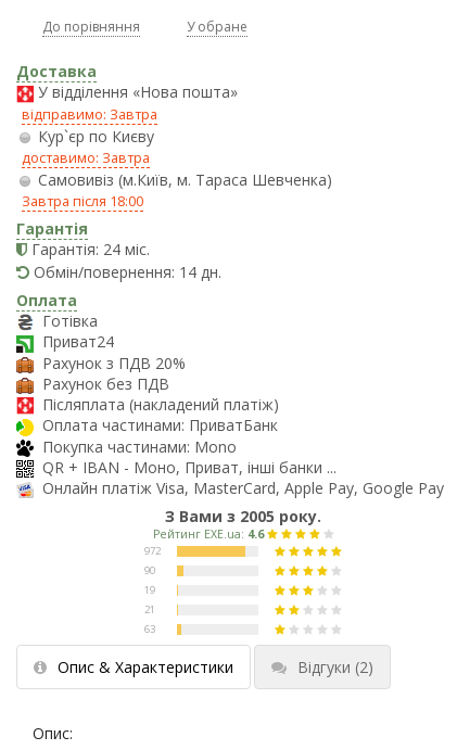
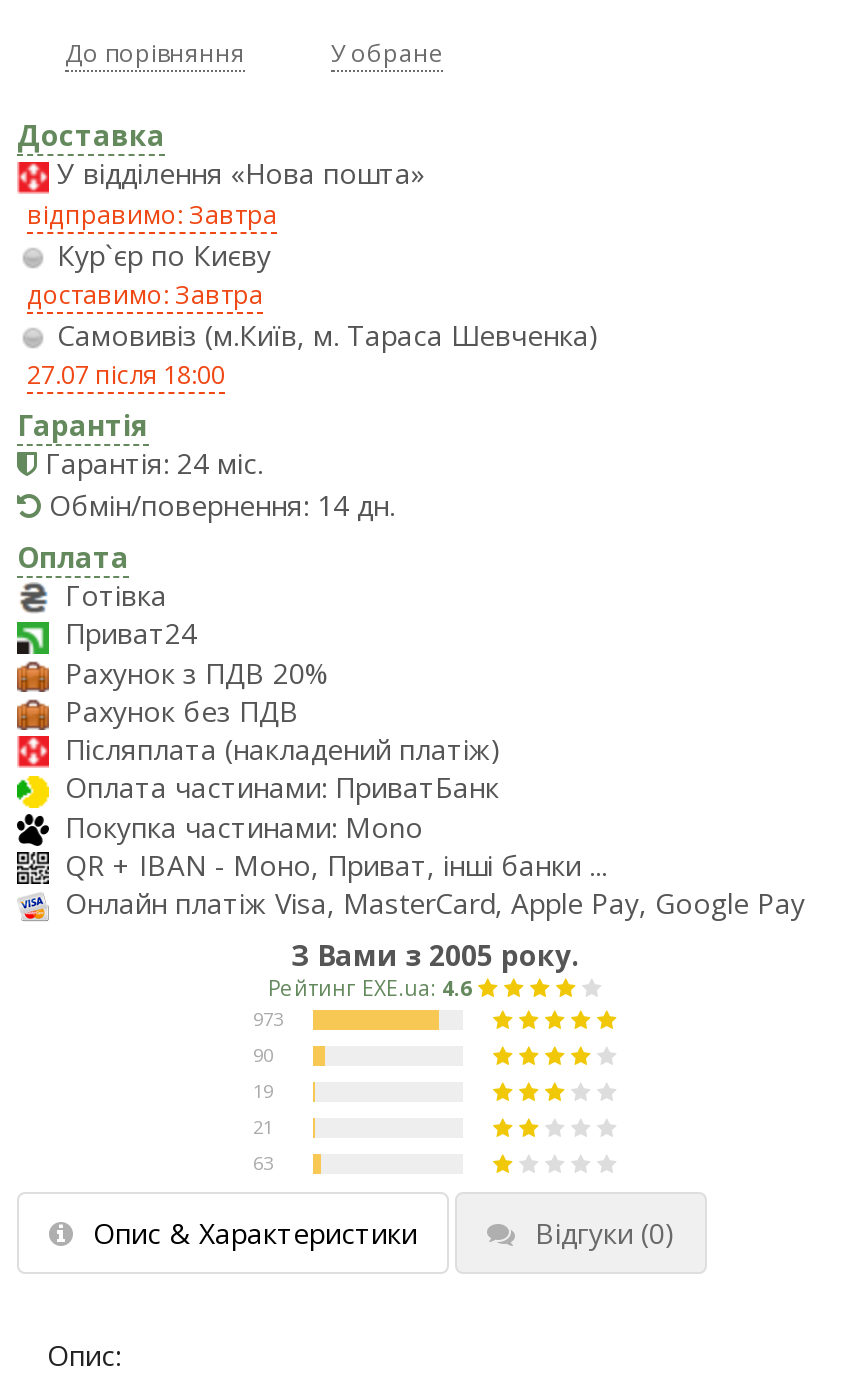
[22,192,143,211] Завтра після 18:00 -> [27,358,225,392] 27.07 після 18:00
[297,657,373,678] Відгуки (2) -> [535,1215,675,1253] Відгуки (0)

